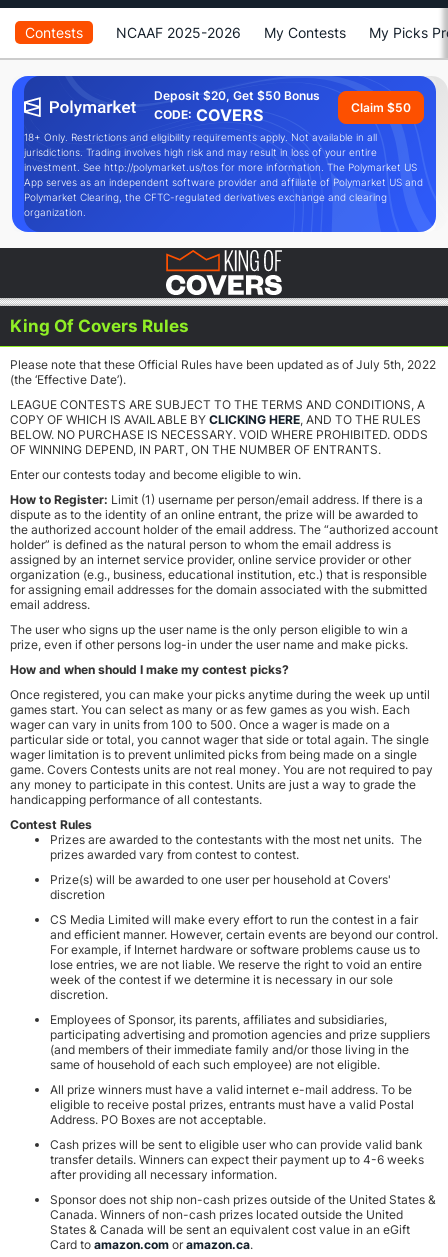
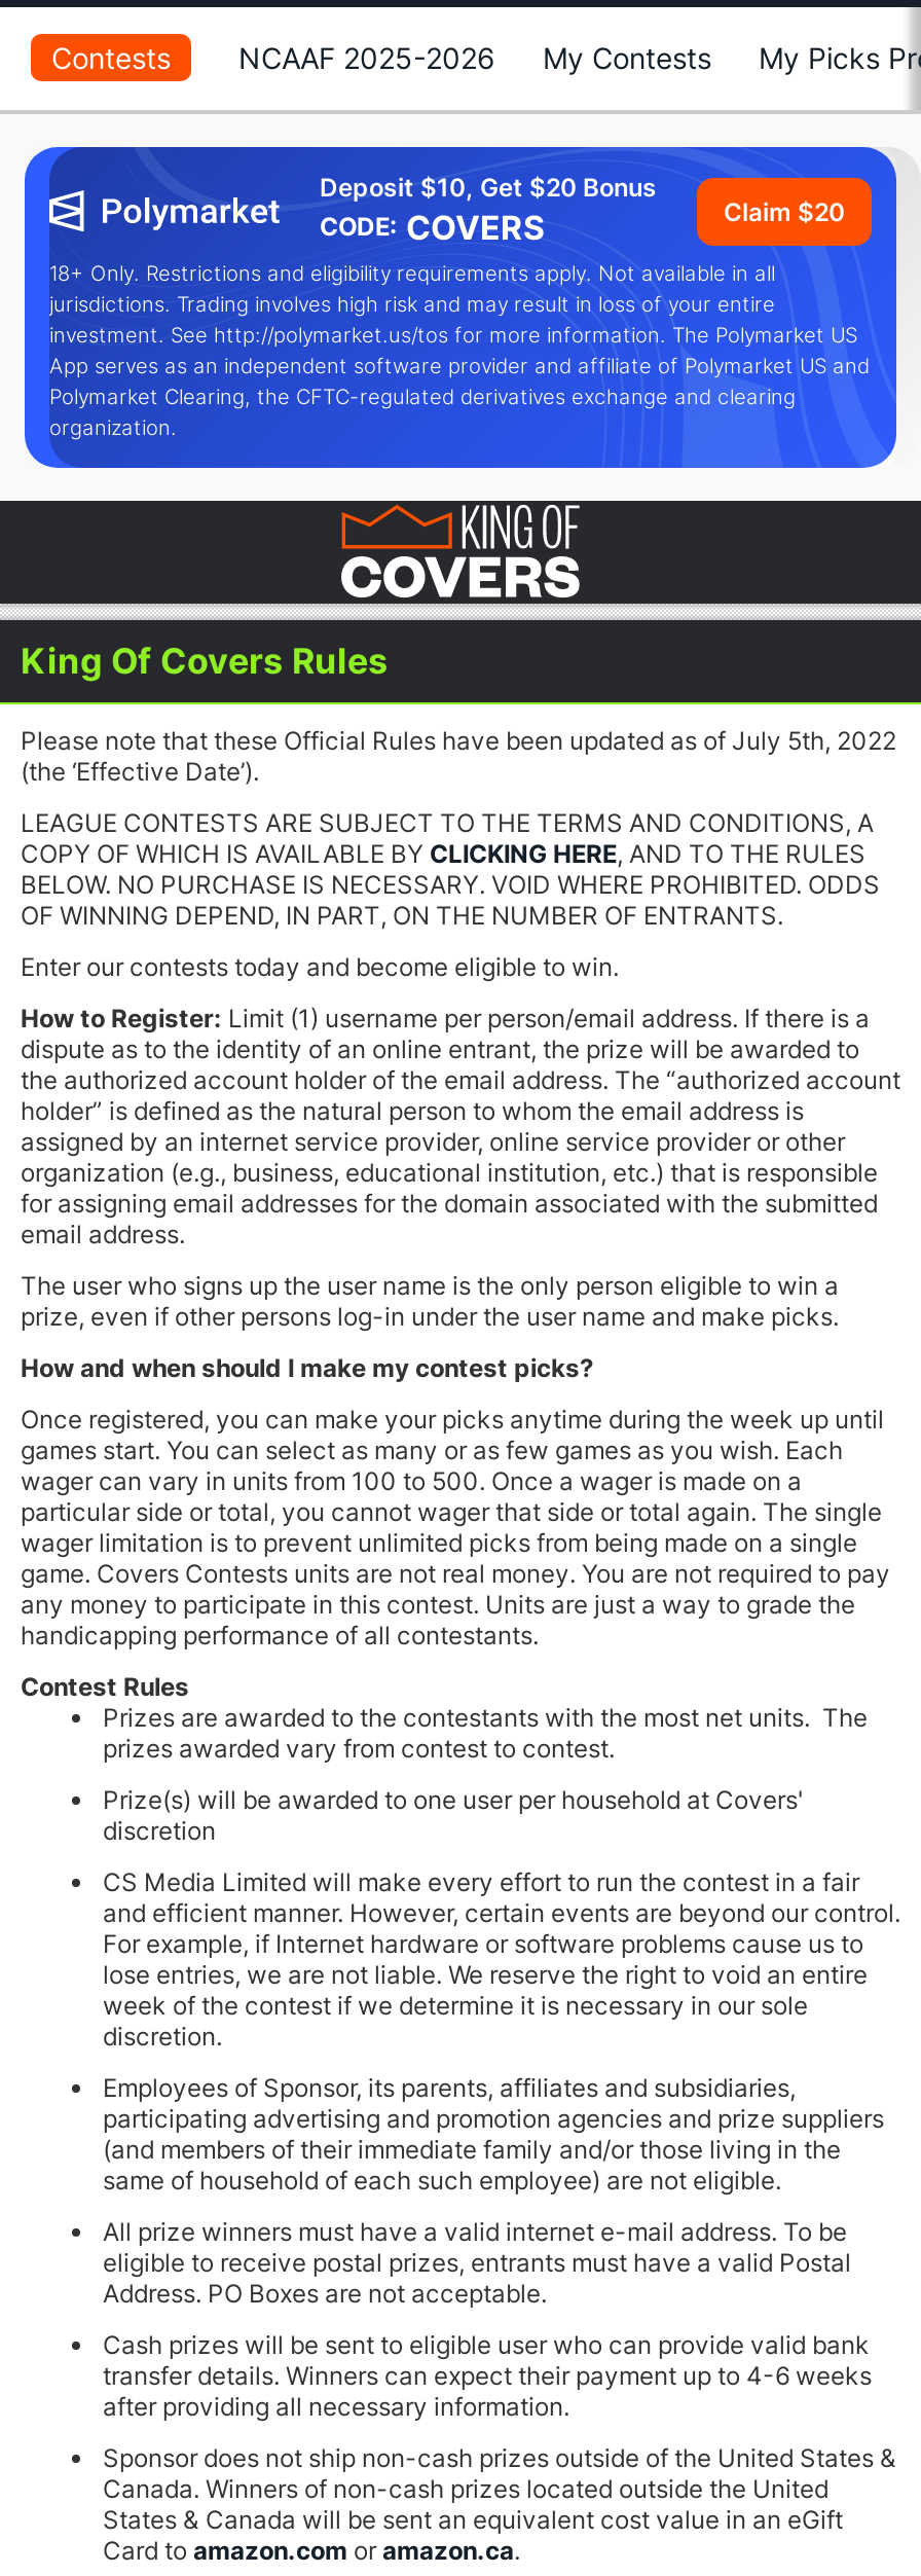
[154,88,320,103] Deposit $20, Get $50 Bonus -> [320,172,657,203] Deposit $10, Get $20 Bonus
[351,99,411,114] Claim $50 -> [724,195,845,226] Claim $20

